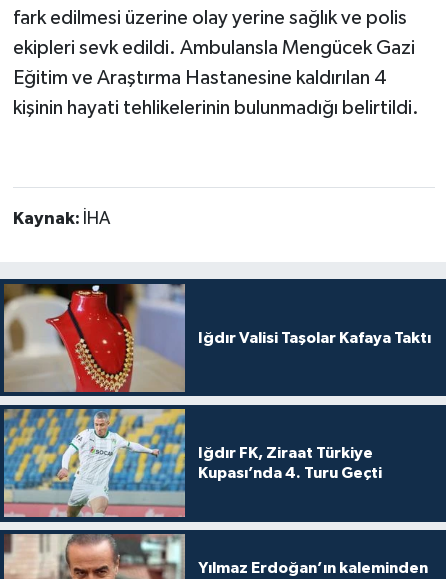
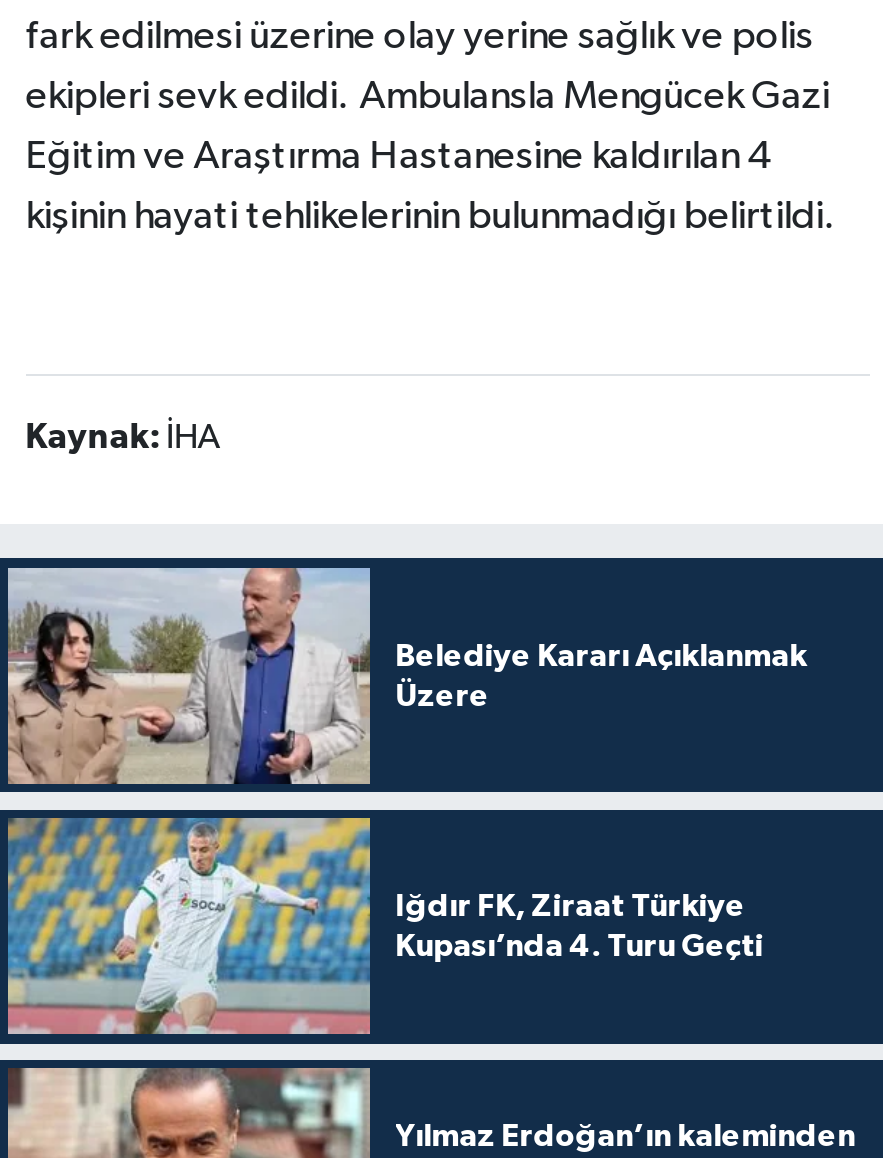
[4,283,431,393] [image] | Iğdır Valisi Taşolar Kafaya Taktı -> [6,566,807,786] [image] | Belediye Kararı Açıklanmak | Üzere

